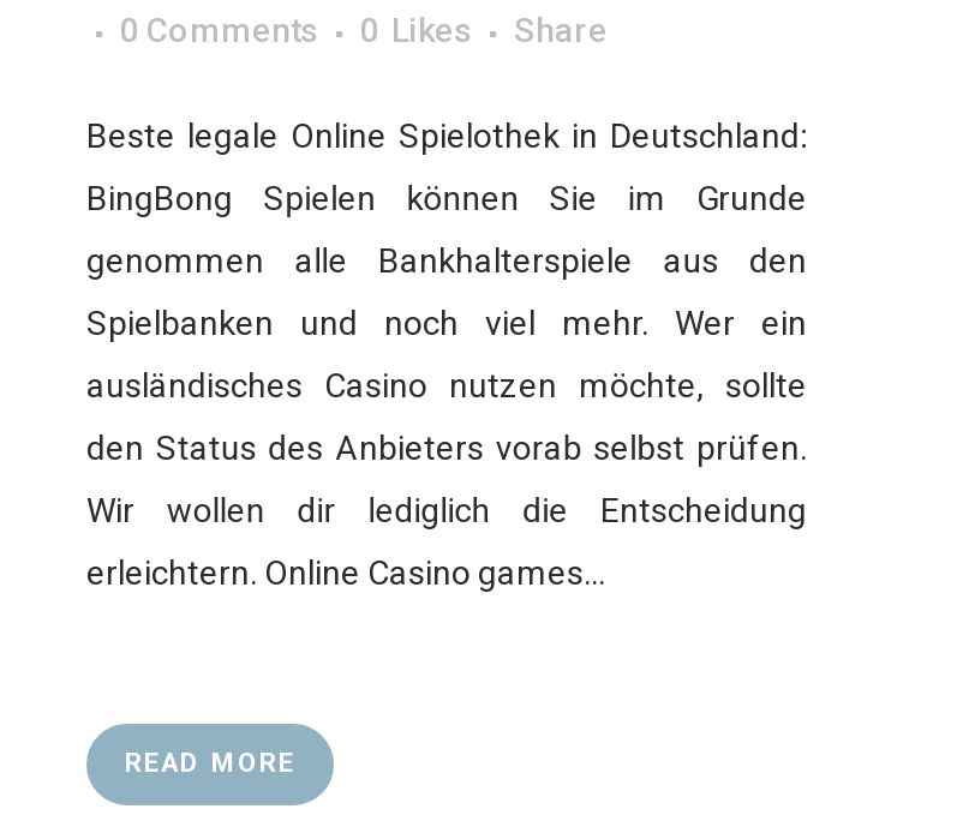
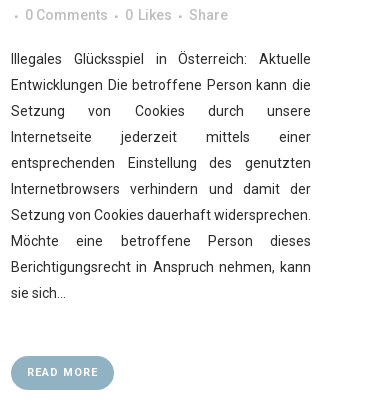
[86,116,807,592] Beste legale Online Spielothek in Deutschland: | BingBong Spielen können Sie im Grunde | genommen alle Bankhalterspiele aus den | Spielbanken und noch viel mehr. Wer ein | ausländisches Casino nutzen möchte, sollte | den Status des Anbieters vorab selbst prüfen. | Wir wollen dir lediglich die Entscheidung | erleichtern. Online Casino games... -> [11,51,311,301] Illegales Glücksspiel in Österreich: Aktuelle | Entwicklungen Die betroffene Person kann die | Setzung von Cookies durch unsere | Internetseite jederzeit mittels einer | entsprechenden Einstellung des genutzten | Internetbrowsers verhindern und damit der | Setzung von Cookies dauerhaft widersprechen. | Möchte eine betroffene Person dieses | Berichtigungsrecht in Anspruch nehmen, kann | sie sich...

